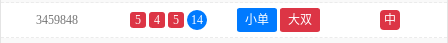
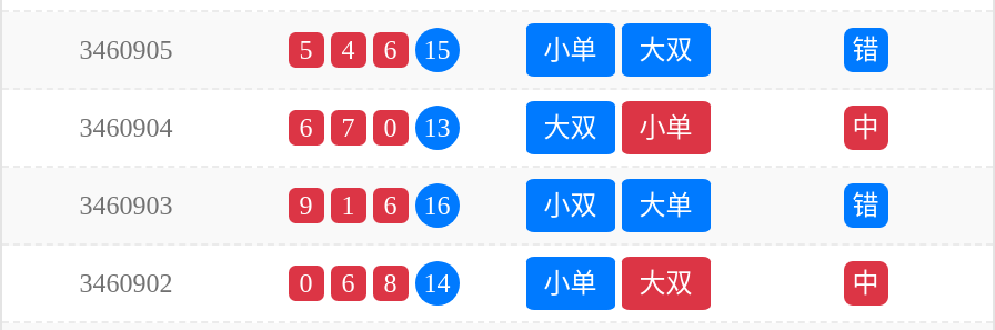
[36,13,78,27] 3459848 -> [80,34,173,66] 3460905
[173,13,179,27] 5 -> [80,34,879,299] 6 | 15 | 小单 | 大双 | 错 | 3460904 | 6 | 7 | 0 | 13 | 大双 | 小单 | 中 | 3460903 | 9 | 1 | 6 | 16 | 小双 | 大单 | 错 | 3460902 | 0 | 6 | 8

